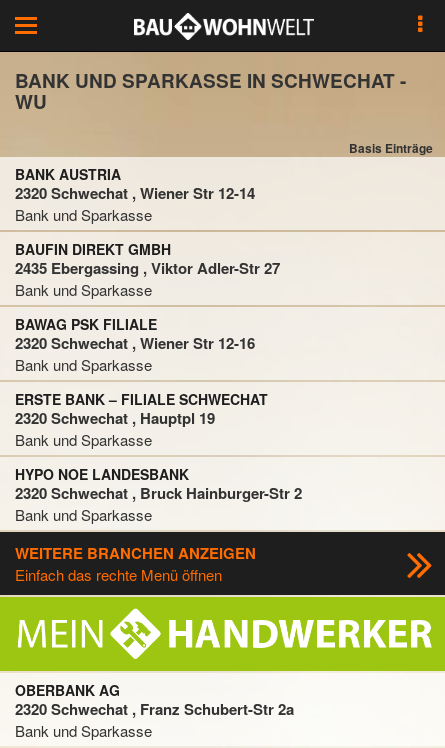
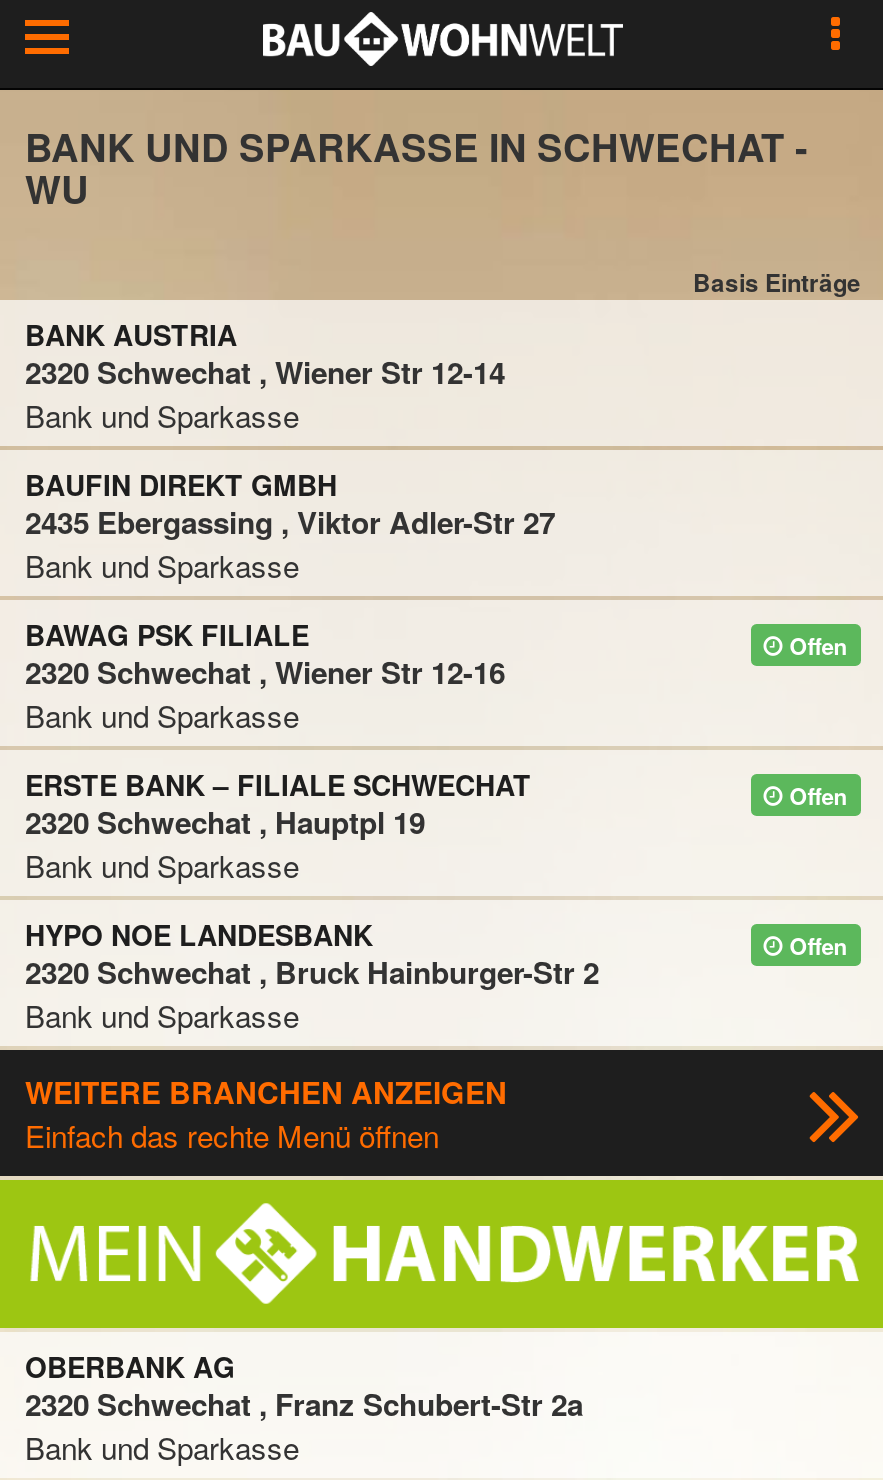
none -> [783,628,847,660] Offen
none -> [783,778,847,810] Offen
none -> [783,928,847,960] Offen

